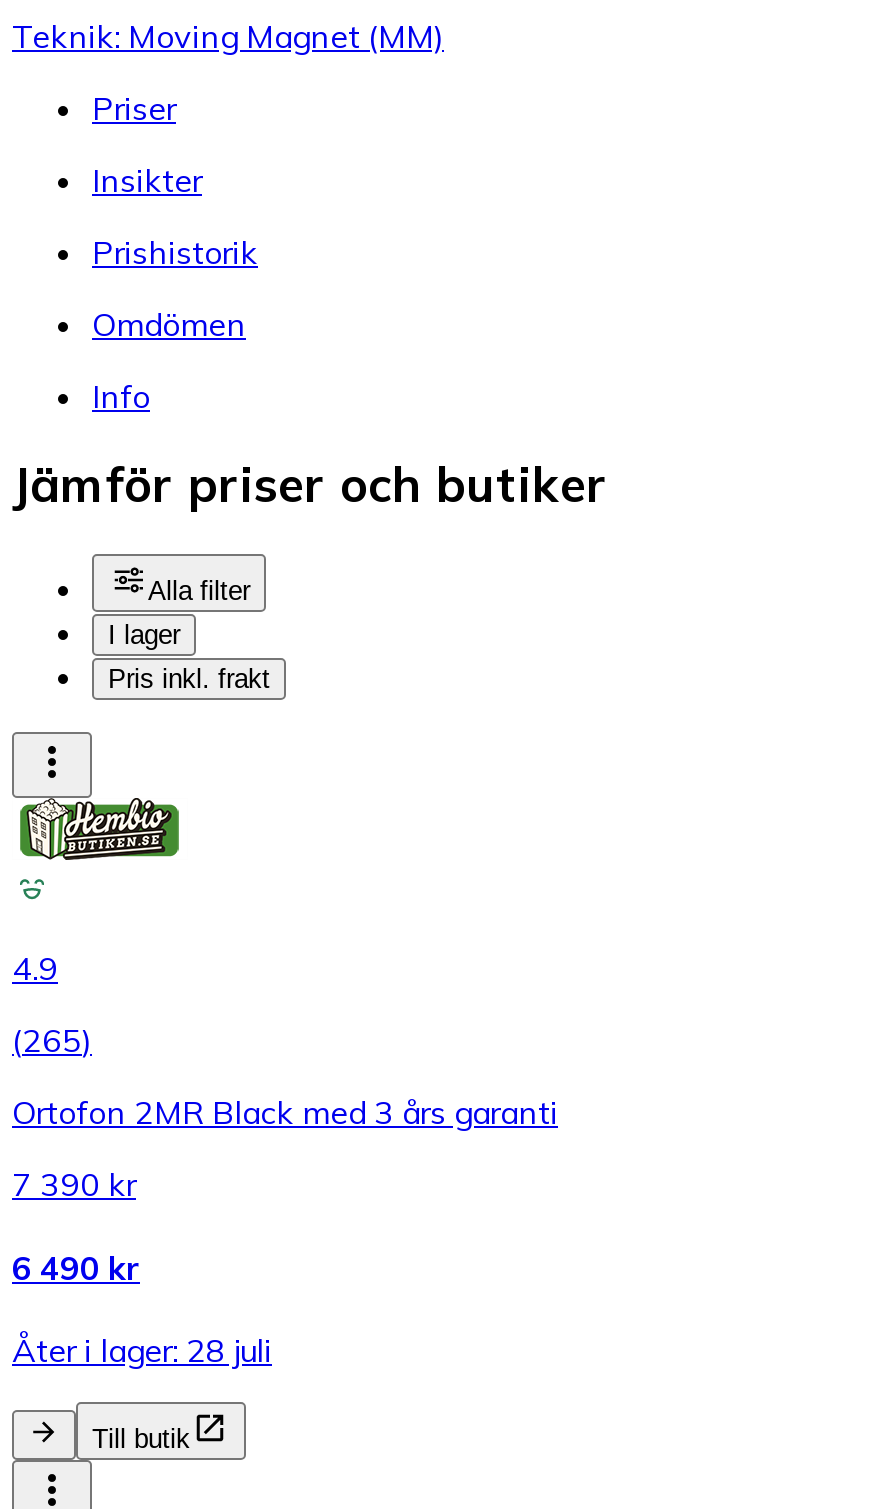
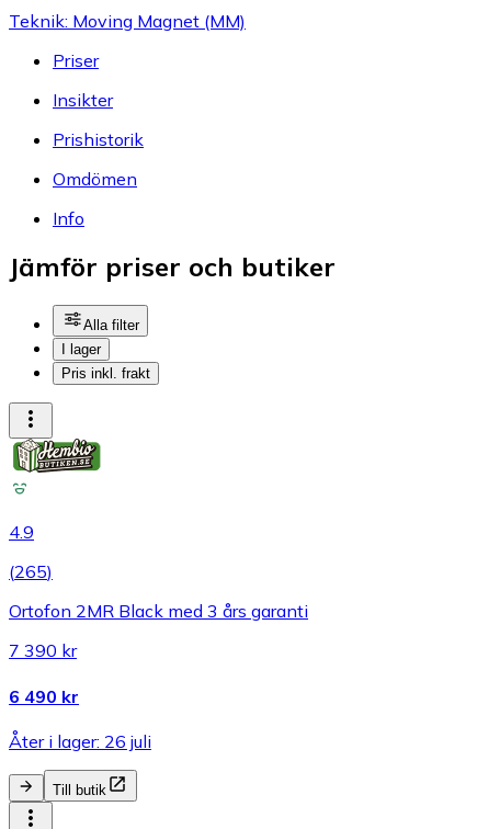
[12,1330,272,1370] Åter i lager: 28 juli -> [9,730,151,752] Åter i lager: 26 juli

